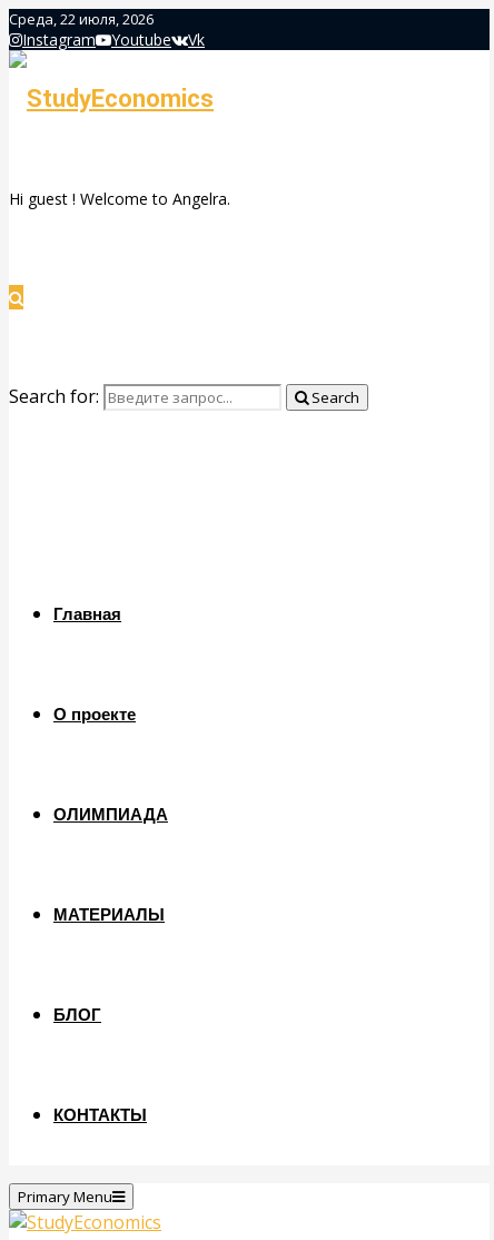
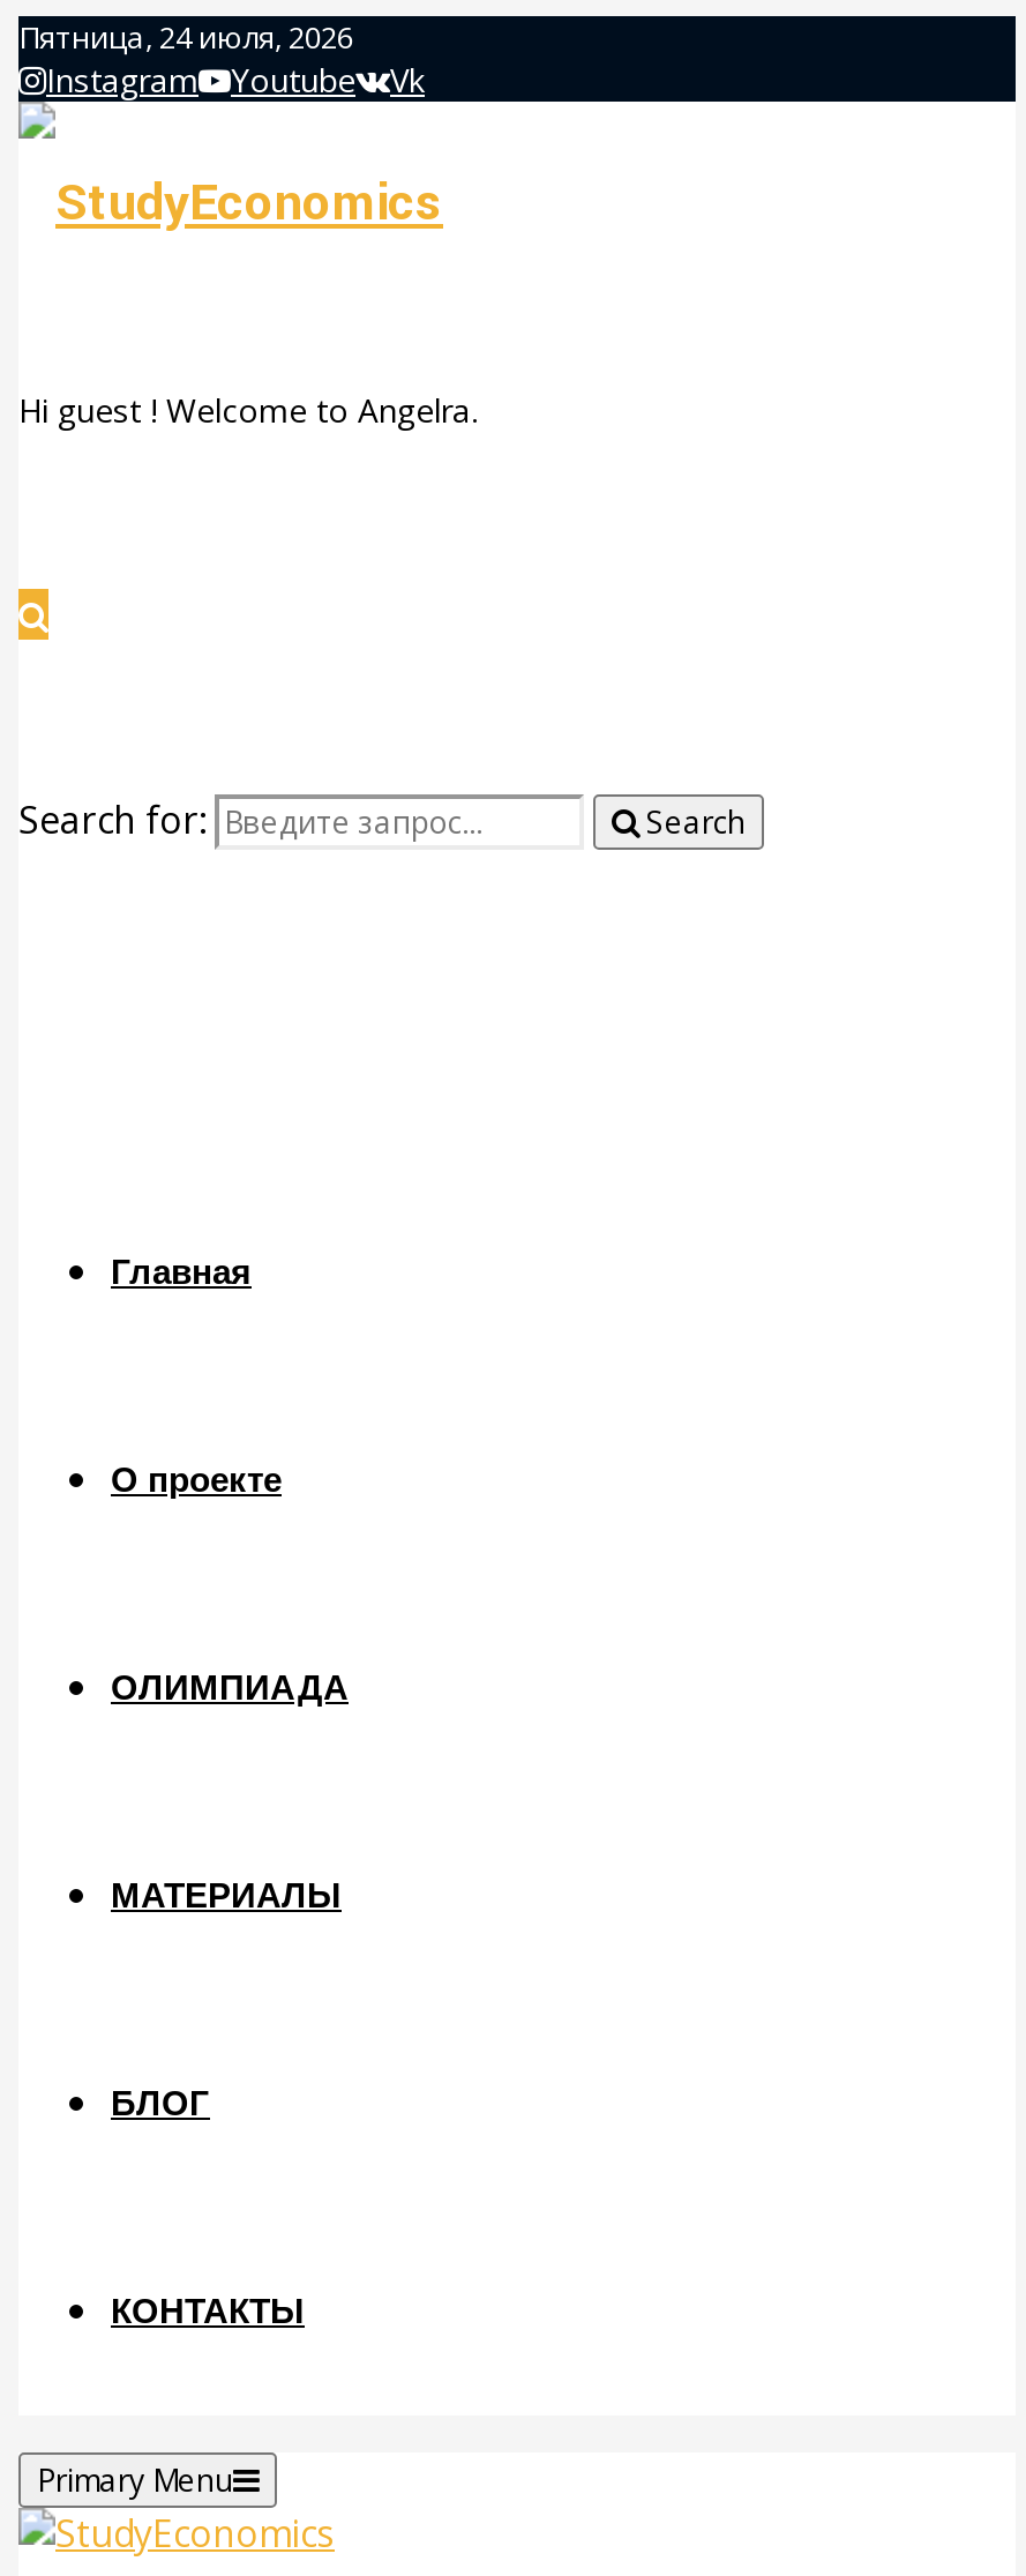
[9,9,154,29] Среда, 22 июля, 2026 -> [18,16,353,58] Пятница, 24 июля, 2026

